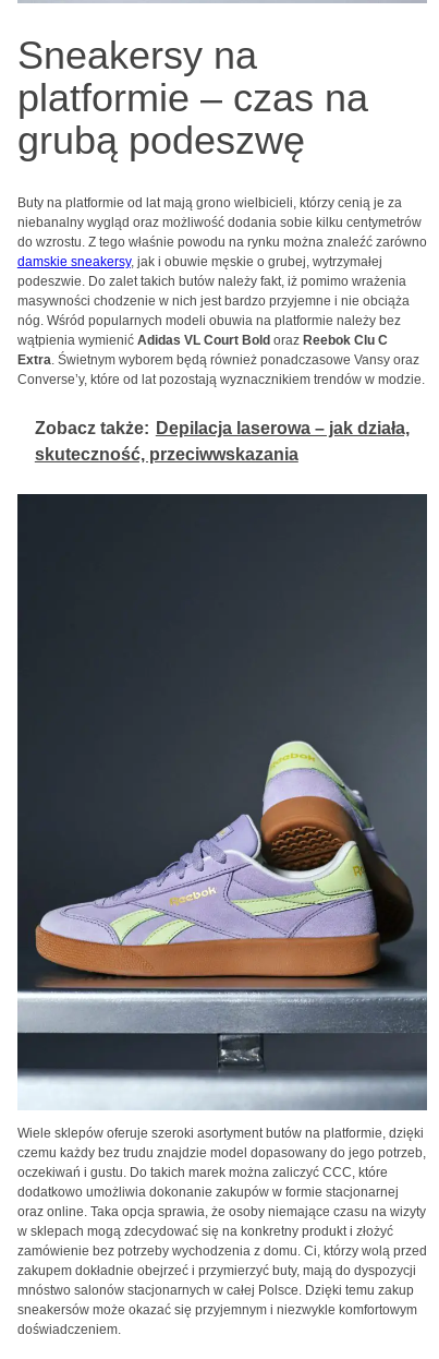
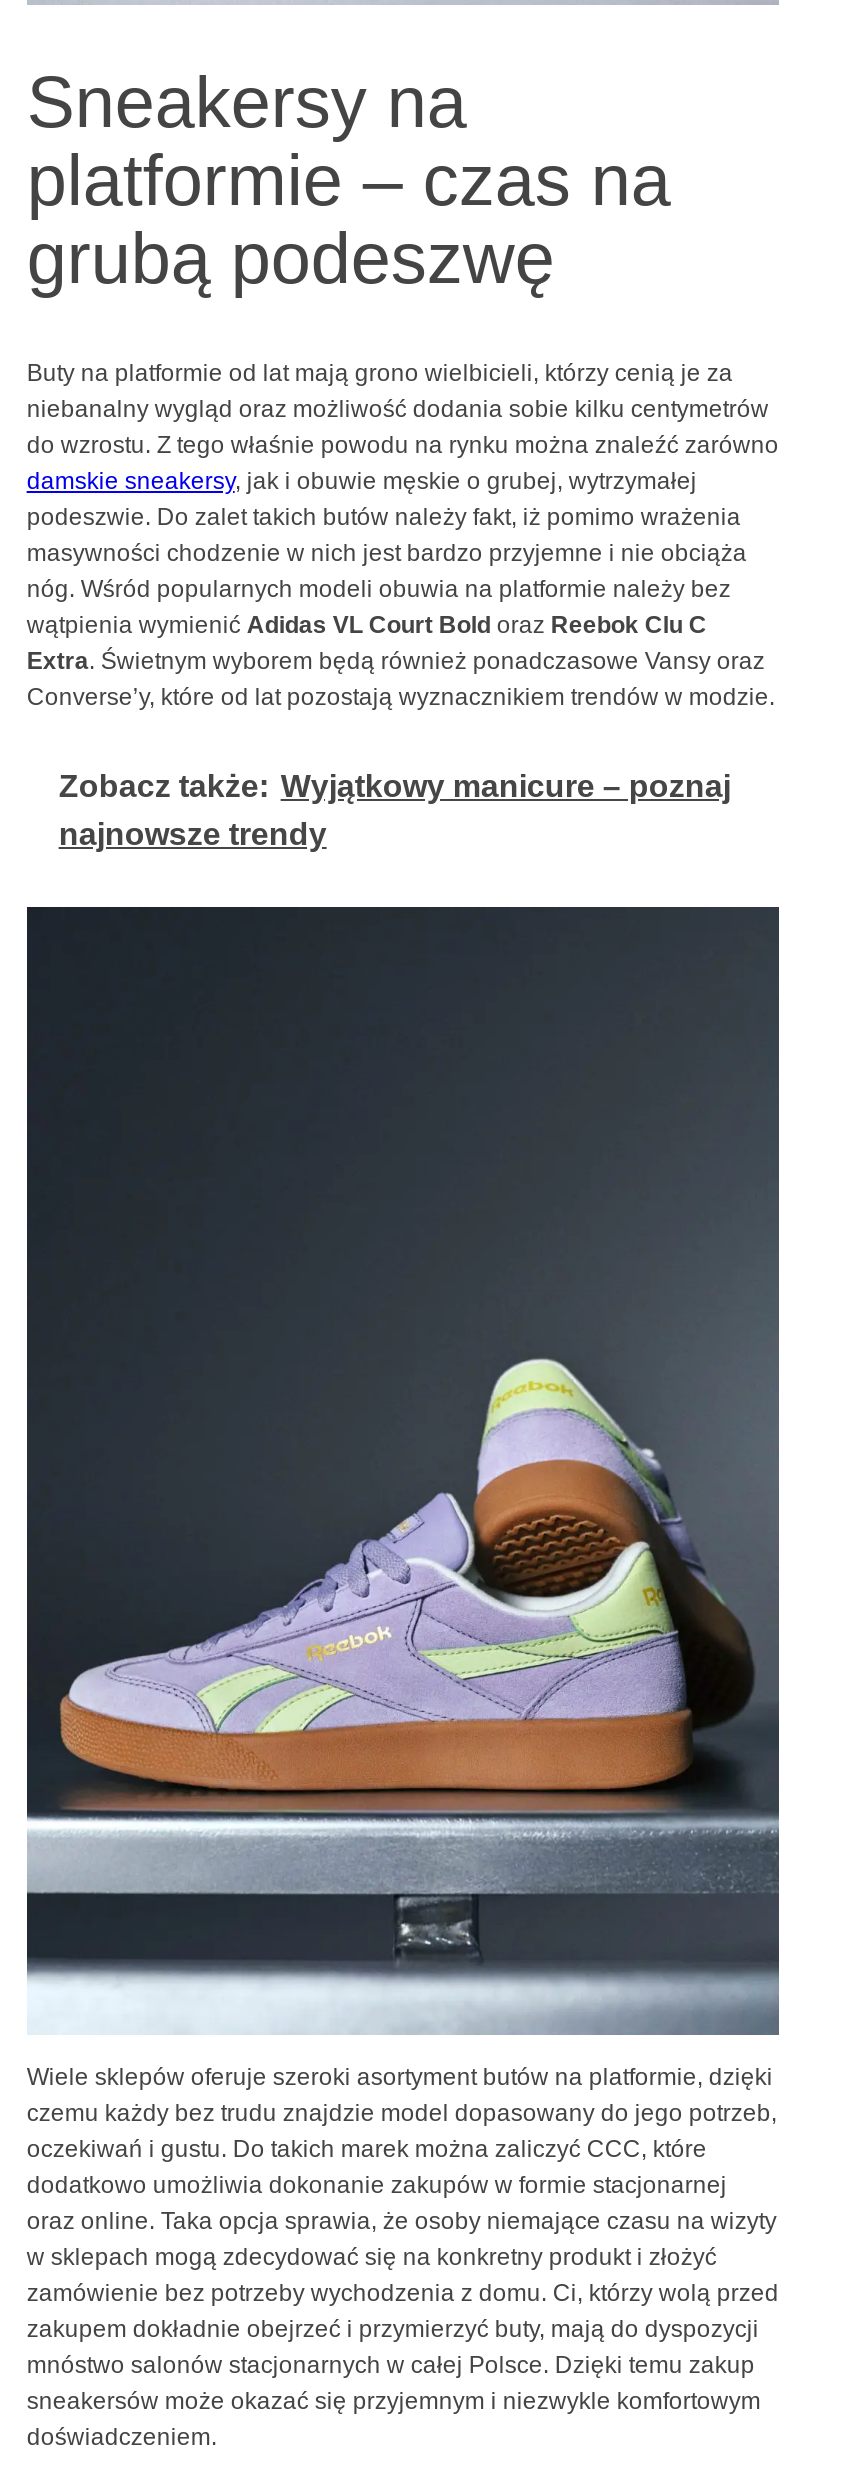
[35,419,409,464] Zobacz także: Depilacja laserowa – jak działa, | skuteczność, przeciwwskazania -> [59,768,731,850] Zobacz także: Wyjątkowy manicure – poznaj | najnowsze trendy

